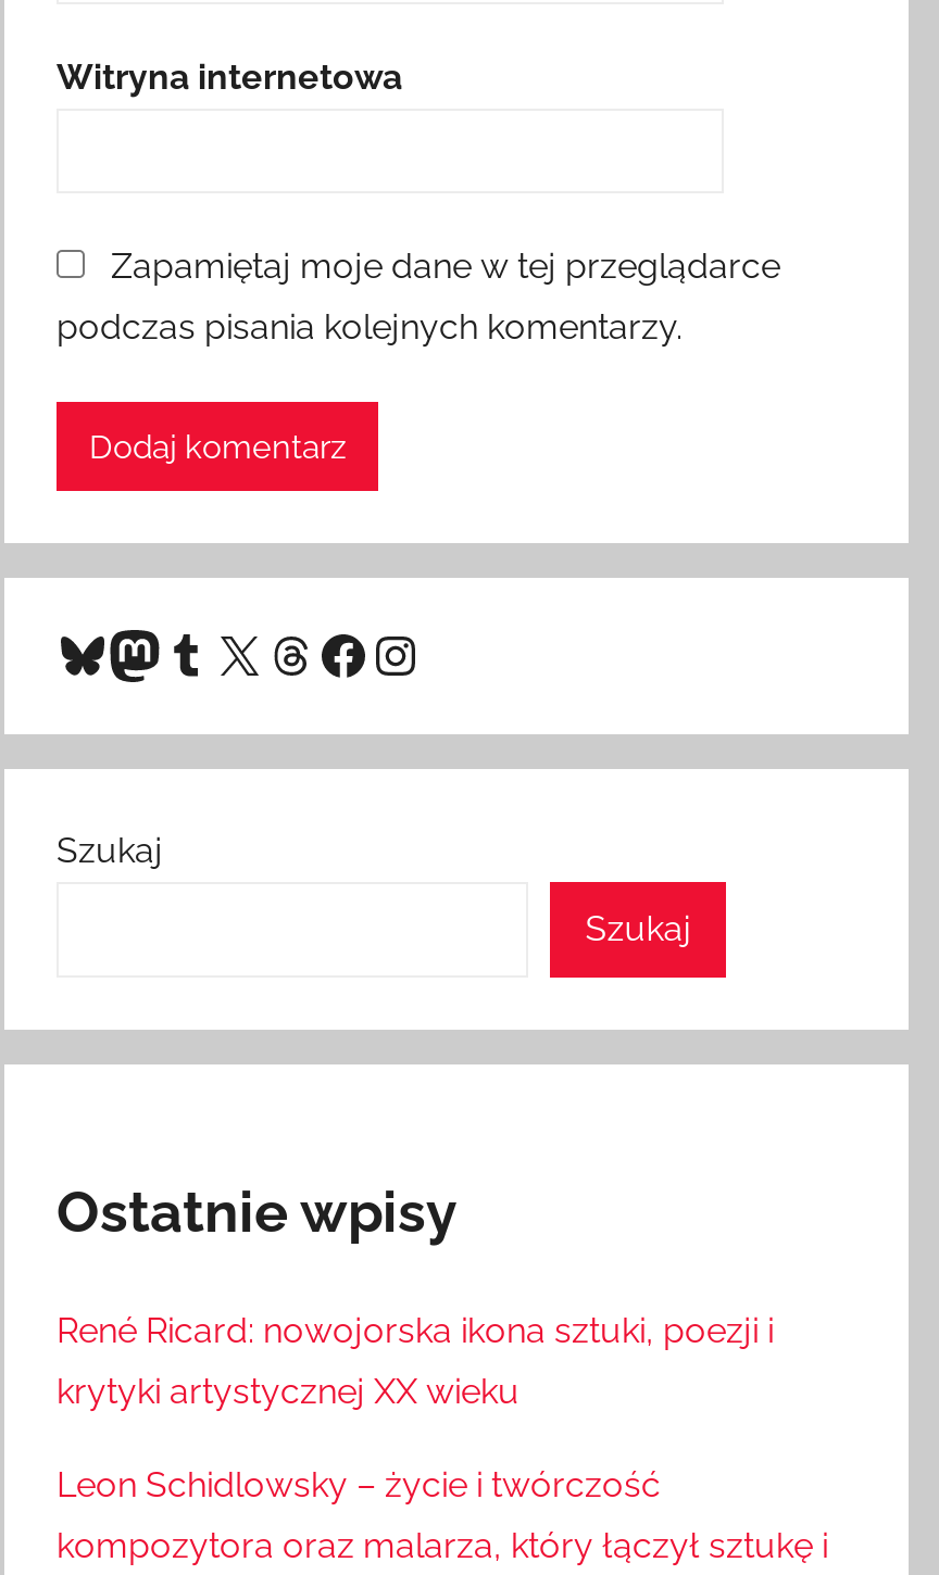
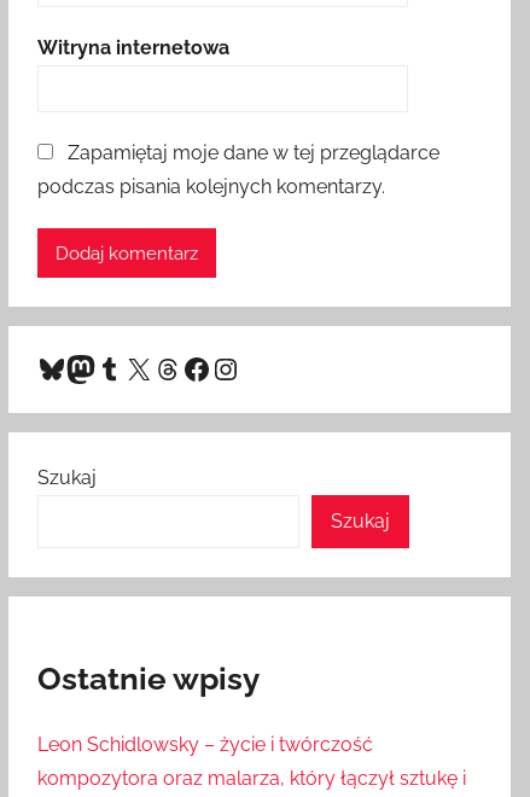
[57,1310,774,1412] René Ricard: nowojorska ikona sztuki, poezji i | krytyki artystycznej XX wieku -> none

